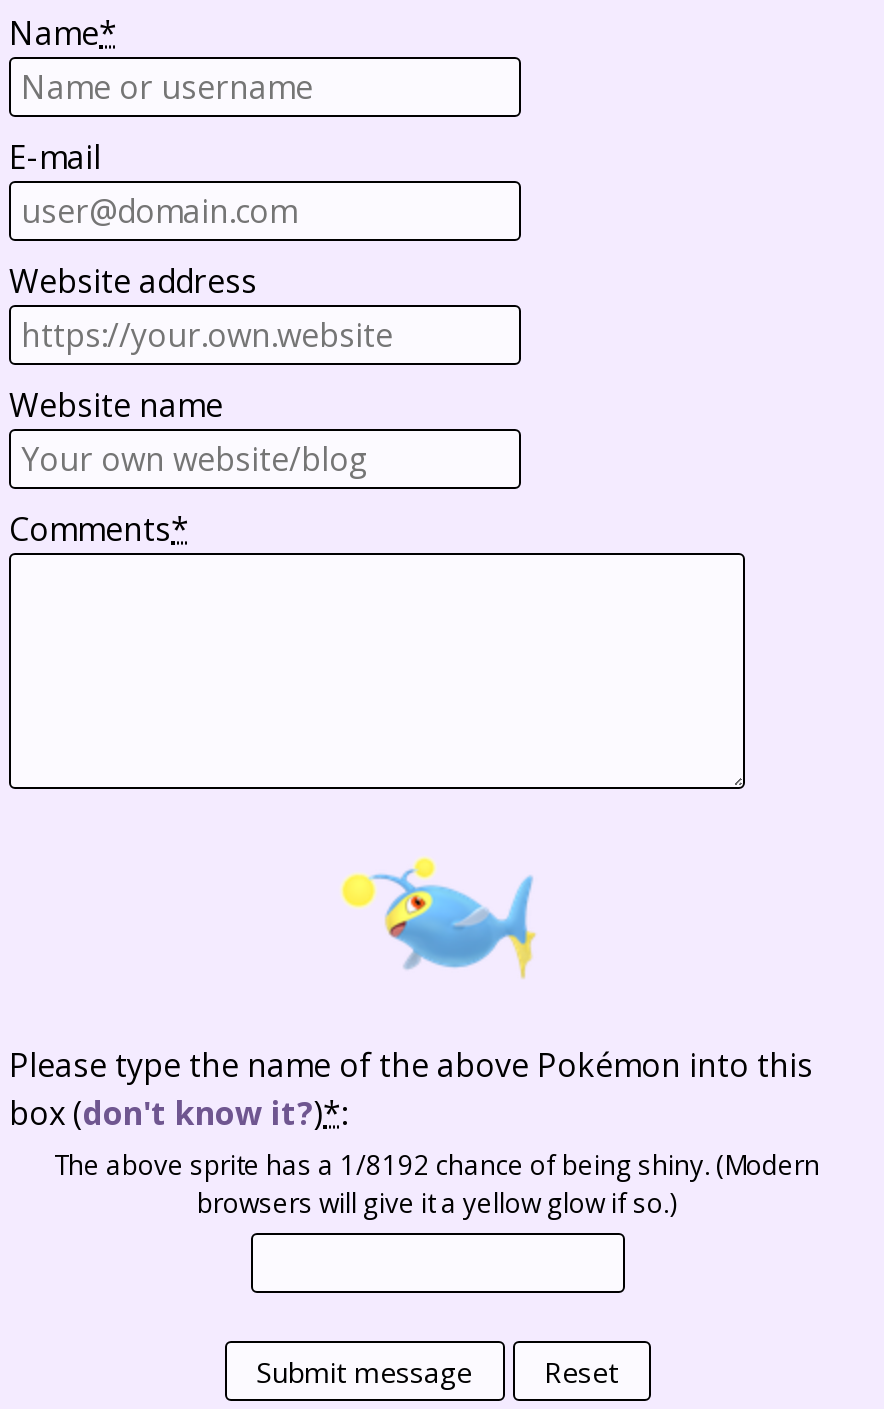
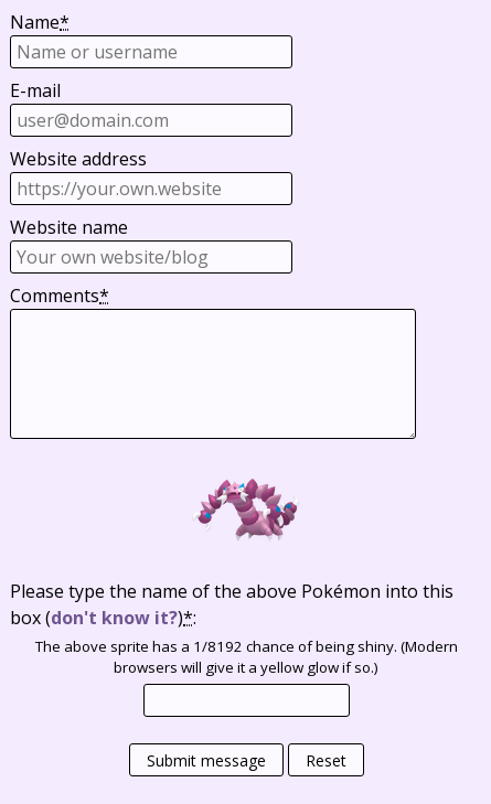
[339,855,537,979] [image] -> [193,476,300,543] [image]

